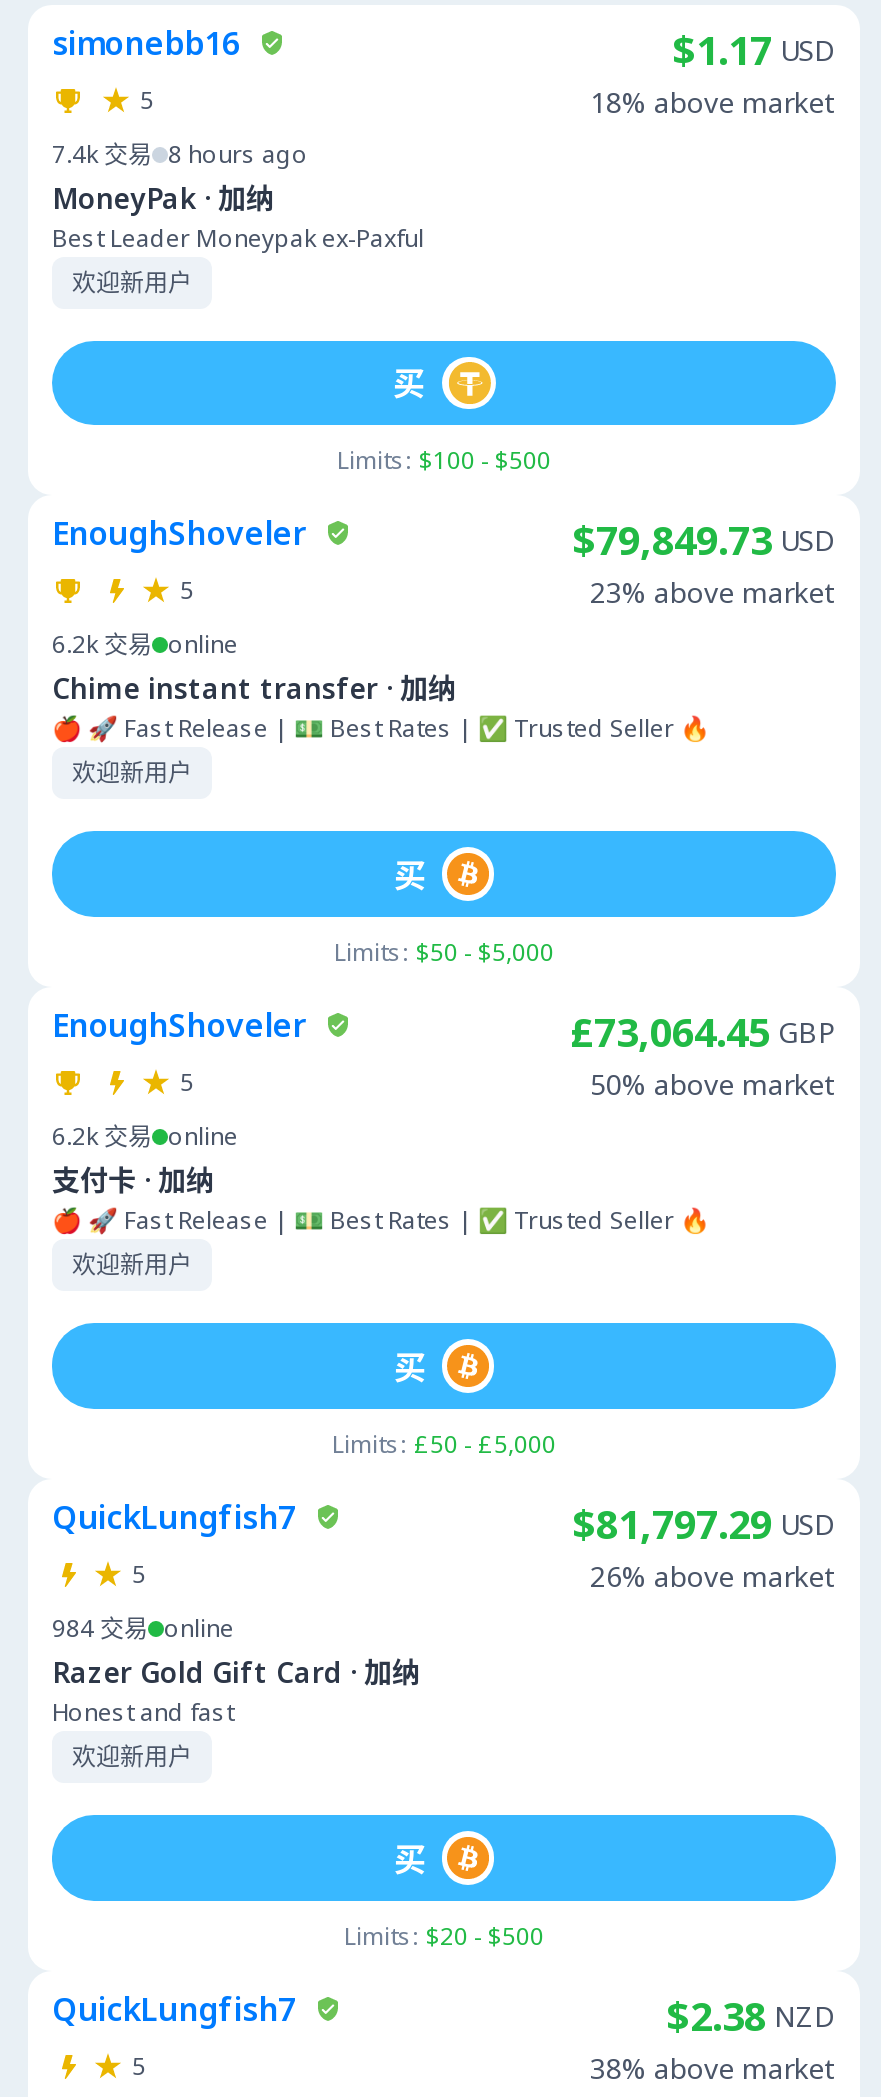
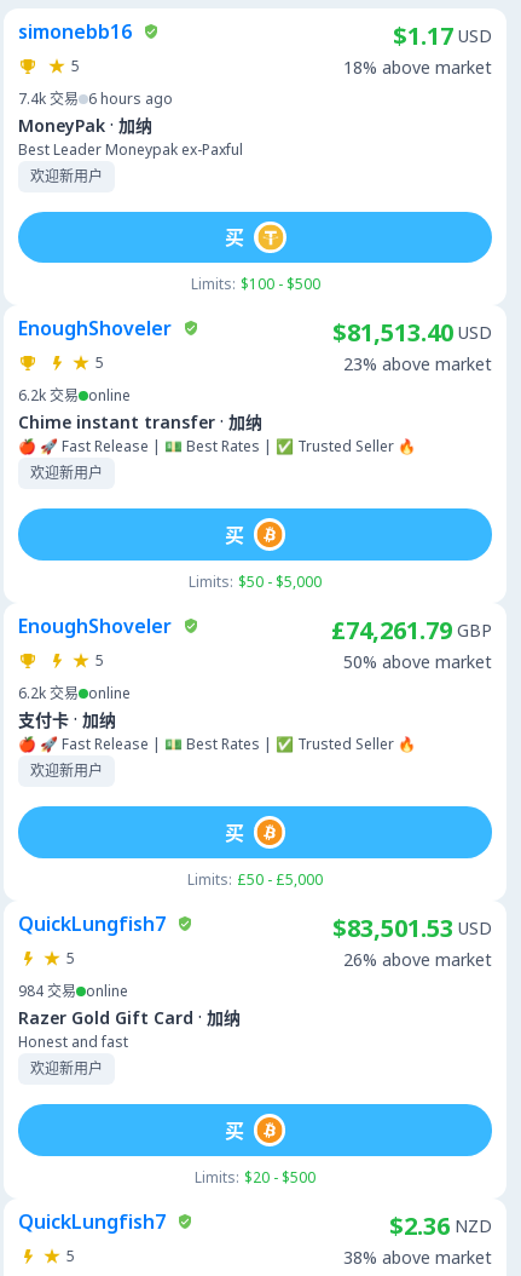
[52,137,308,171] 7.4k 交易 8 hours ago -> [18,88,173,109] 7.4k 交易 6 hours ago
[572,513,836,567] $79,849.73 USD -> [332,316,492,349] $81,513.40 USD
[570,1005,836,1059] £73,064.45 GBP -> [331,614,492,646] £74,261.79 GBP
[572,1497,836,1551] $81,797.29 USD -> [332,912,492,944] $83,501.53 USD
[666,1989,836,2043] $2.38 NZD -> [389,1209,492,1242] $2.36 NZD

